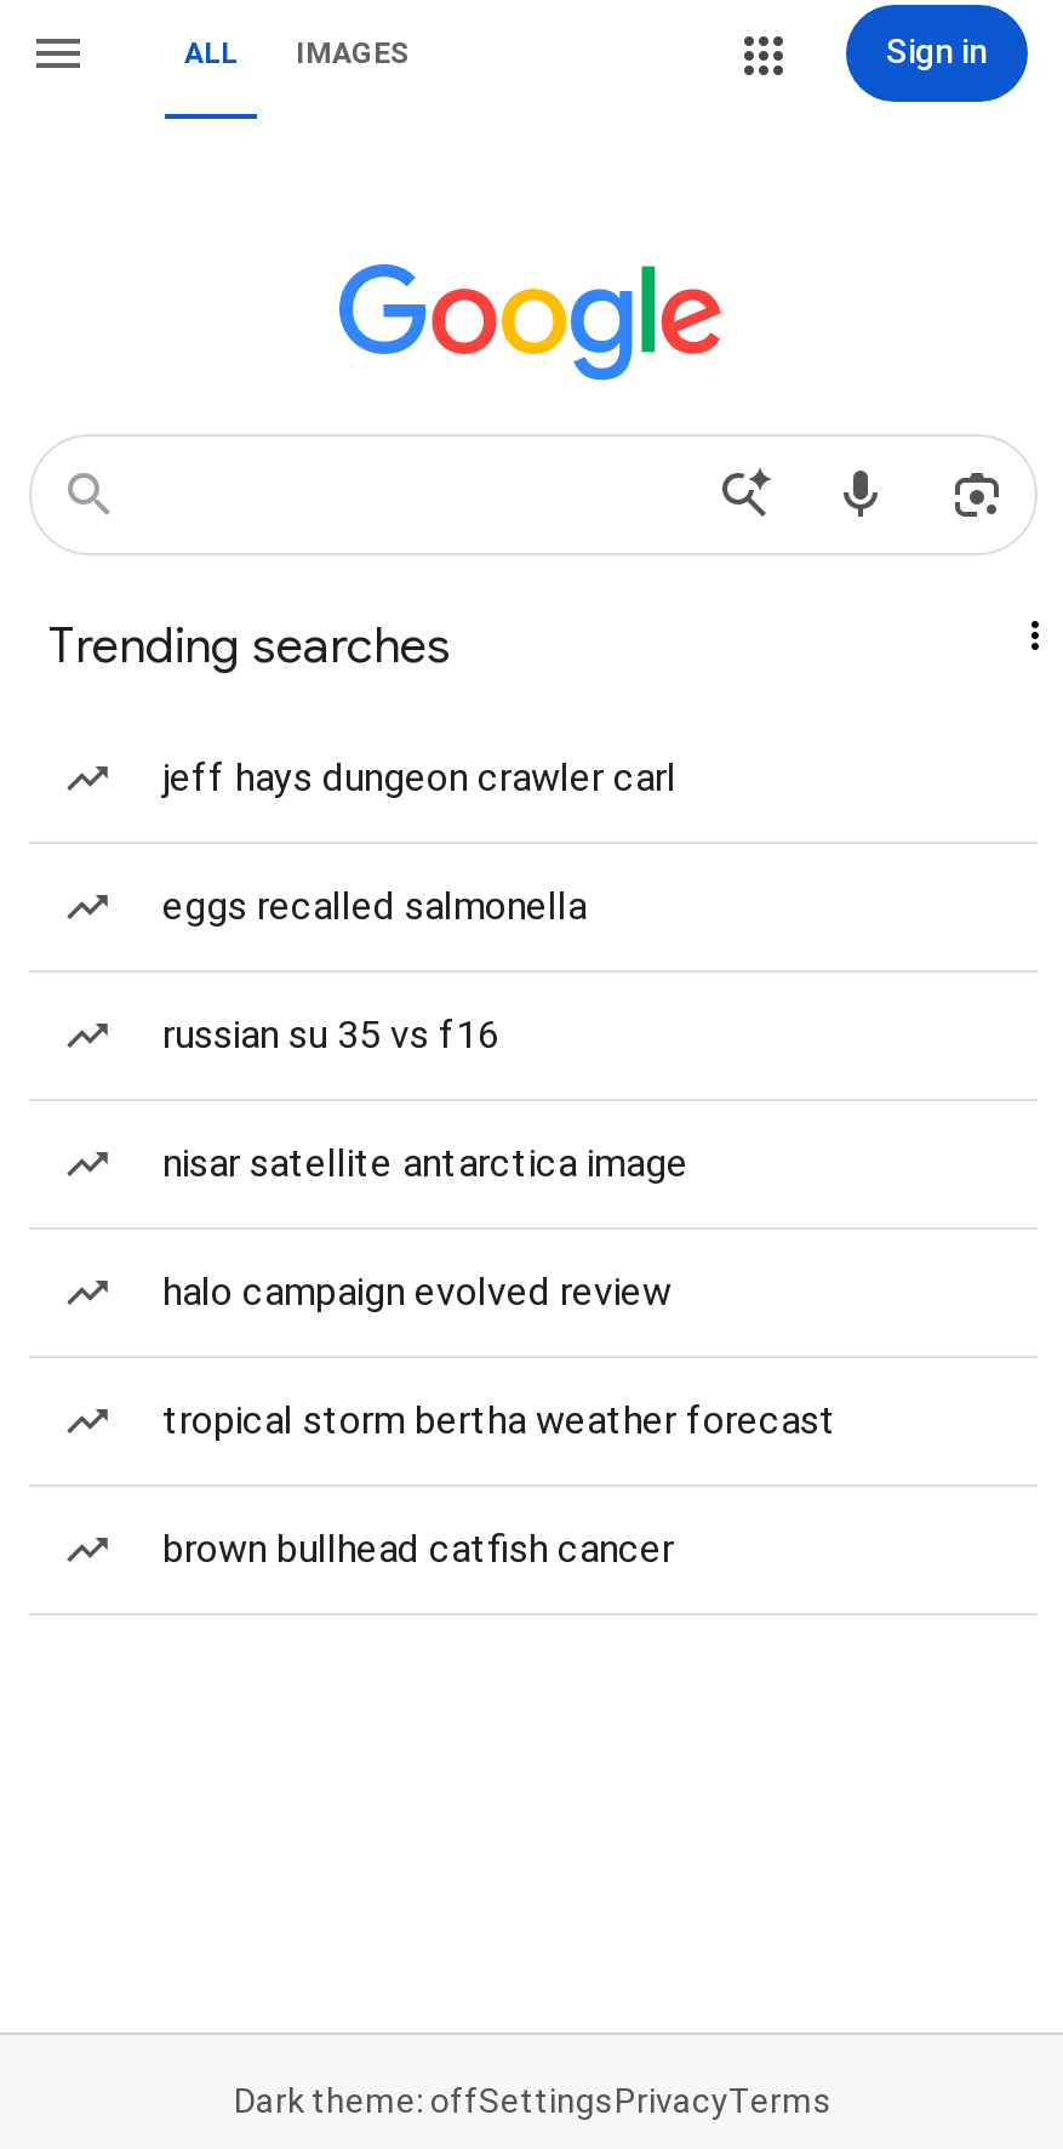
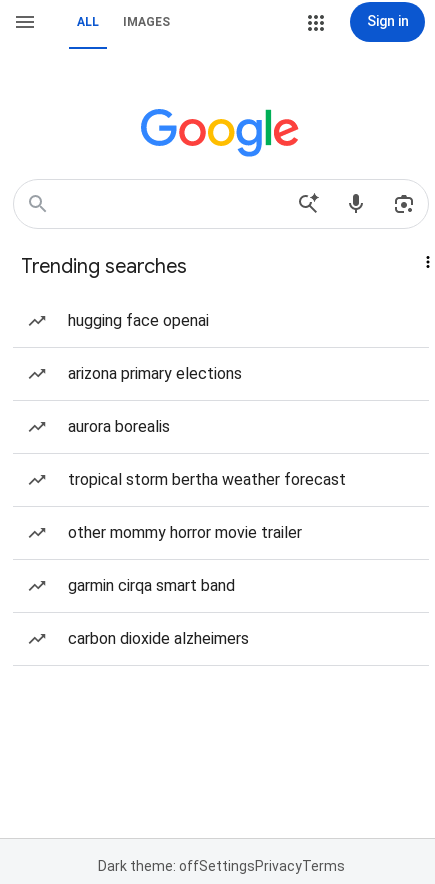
[162,754,688,1315] jeff hays dungeon crawler carl | eggs recalled salmonella | russian su 35 vs f16 | nisar satellite antarctica image | halo campaign evolved review -> [68,311,242,436] hugging face openai | arizona primary elections | aurora borealis
moved [162,1397,836,1443] -> [68,470,346,489]: tropical storm bertha weather forecast
[162,1526,674,1572] brown bullhead catfish cancer -> [68,523,302,648] other mommy horror movie trailer | garmin cirqa smart band | carbon dioxide alzheimers

